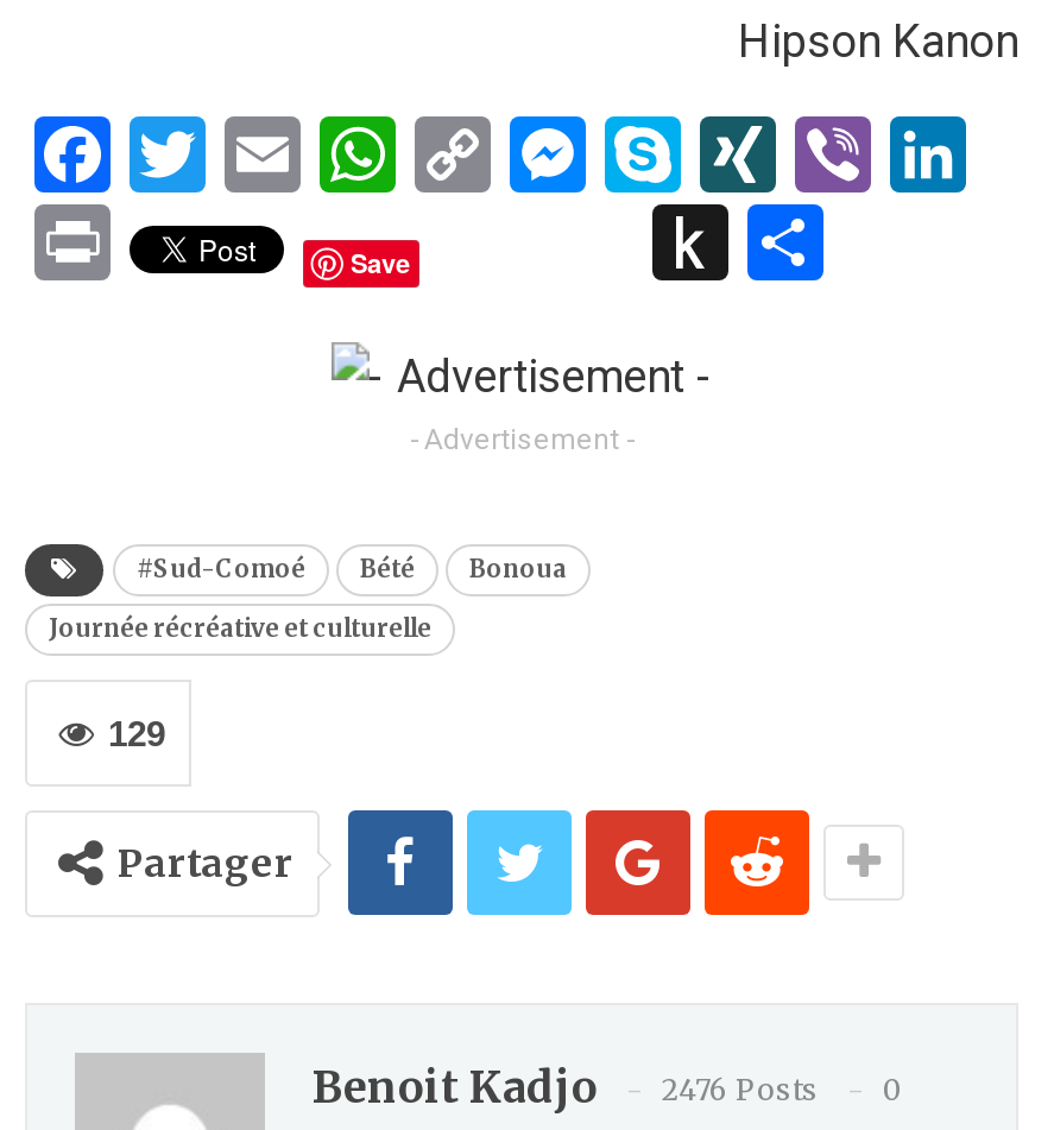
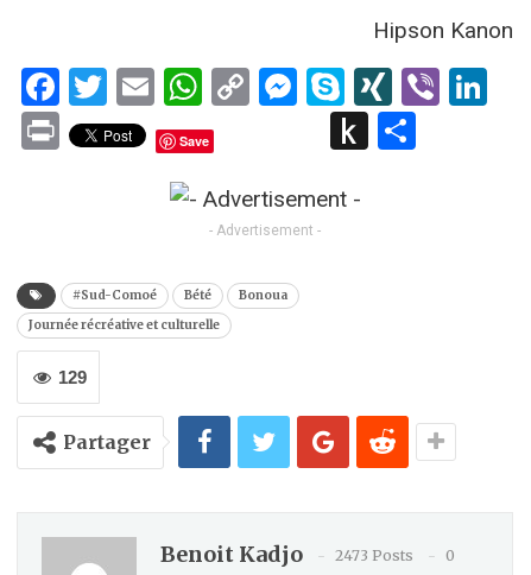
[313,1060,902,1115] Benoit Kadjo 2476 Posts 0 -> [160,540,455,568] Benoit Kadjo 2473 Posts 0

